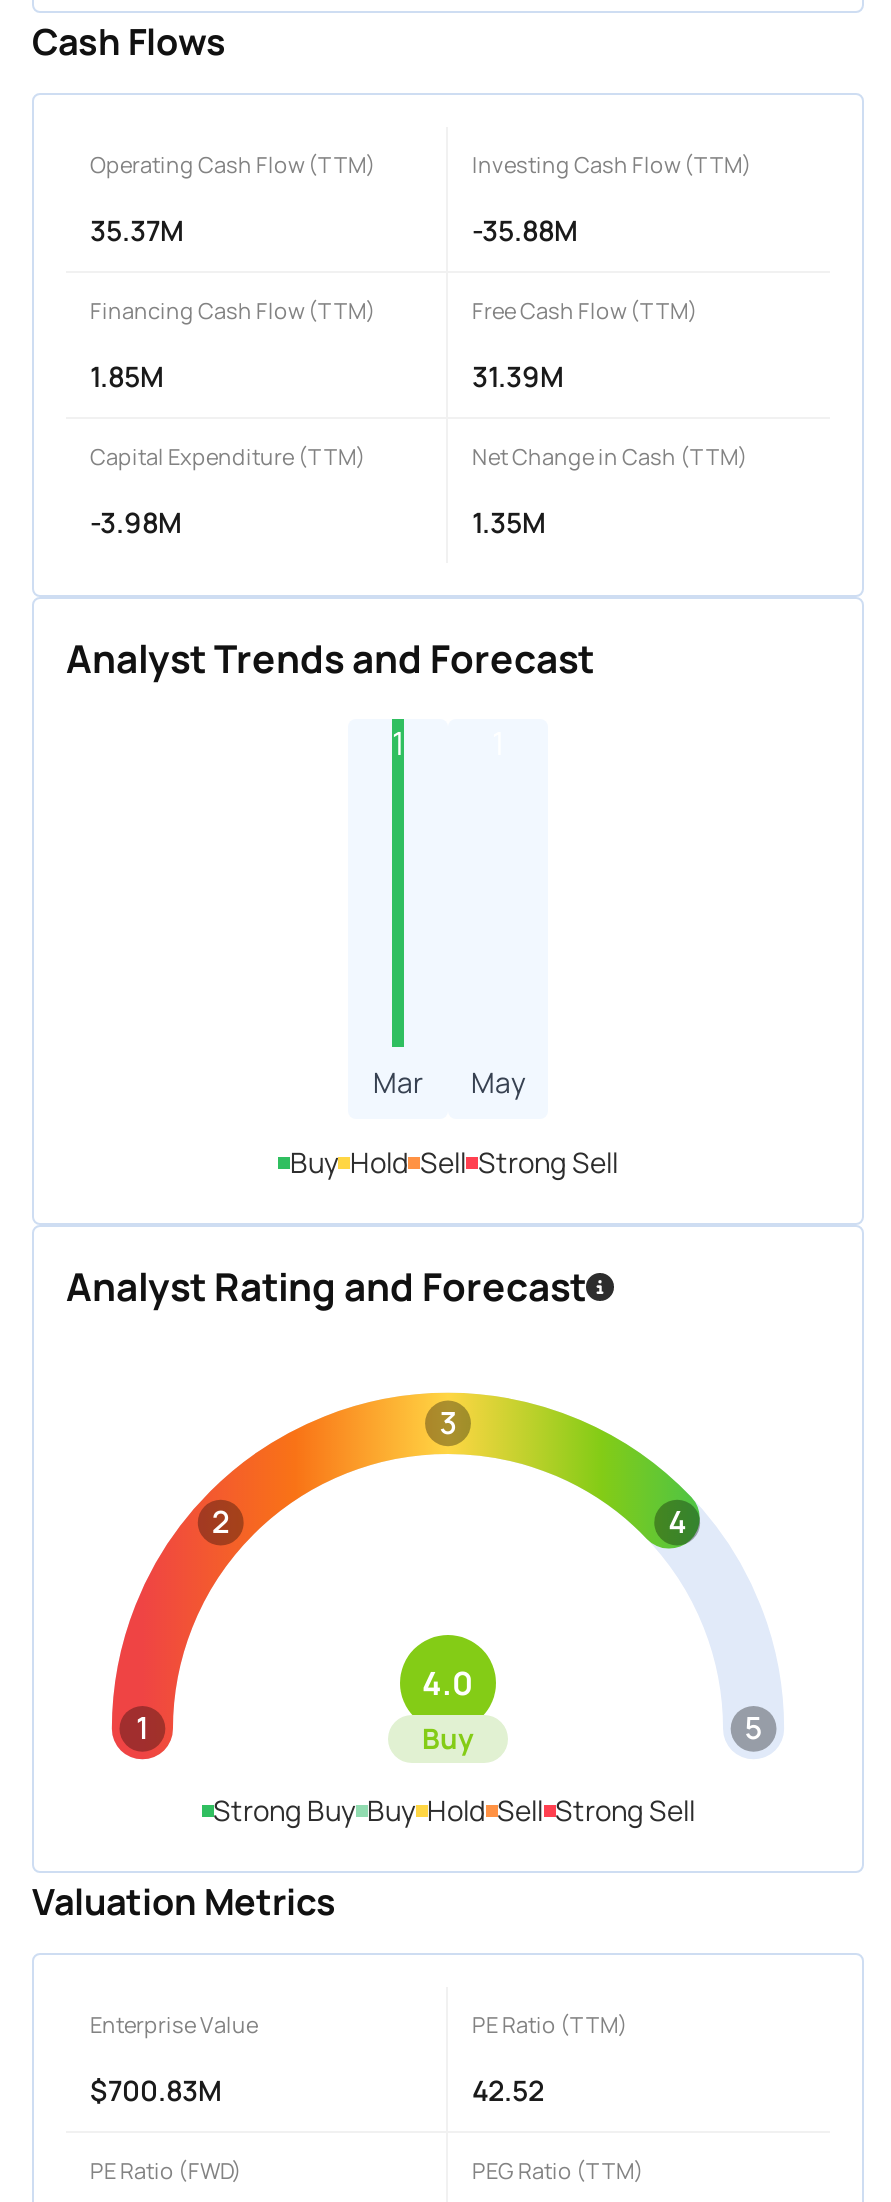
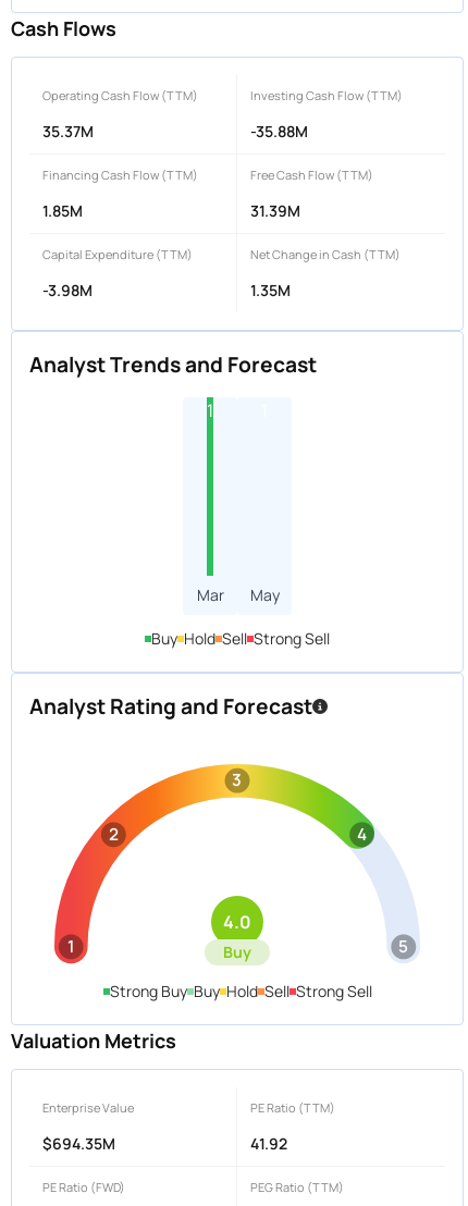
[90,2071,222,2109] $700.83M -> [42,1133,115,1154] $694.35M
[472,2071,544,2109] 42.52 -> [250,1133,287,1154] 41.92

